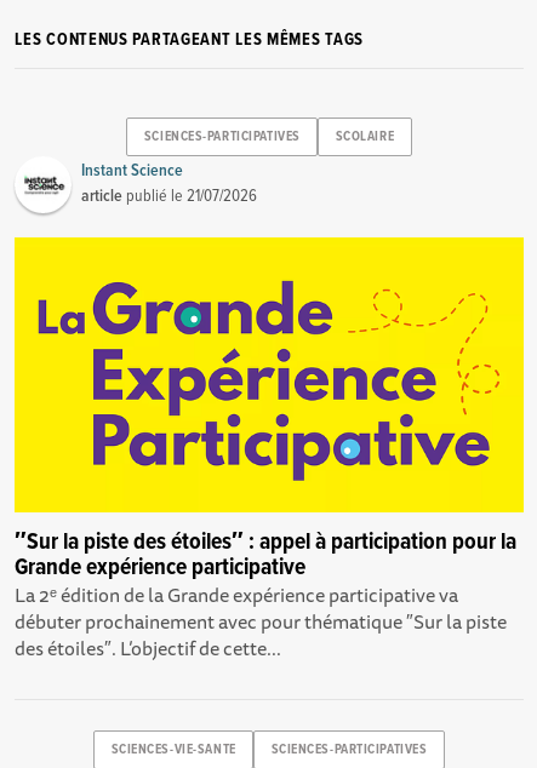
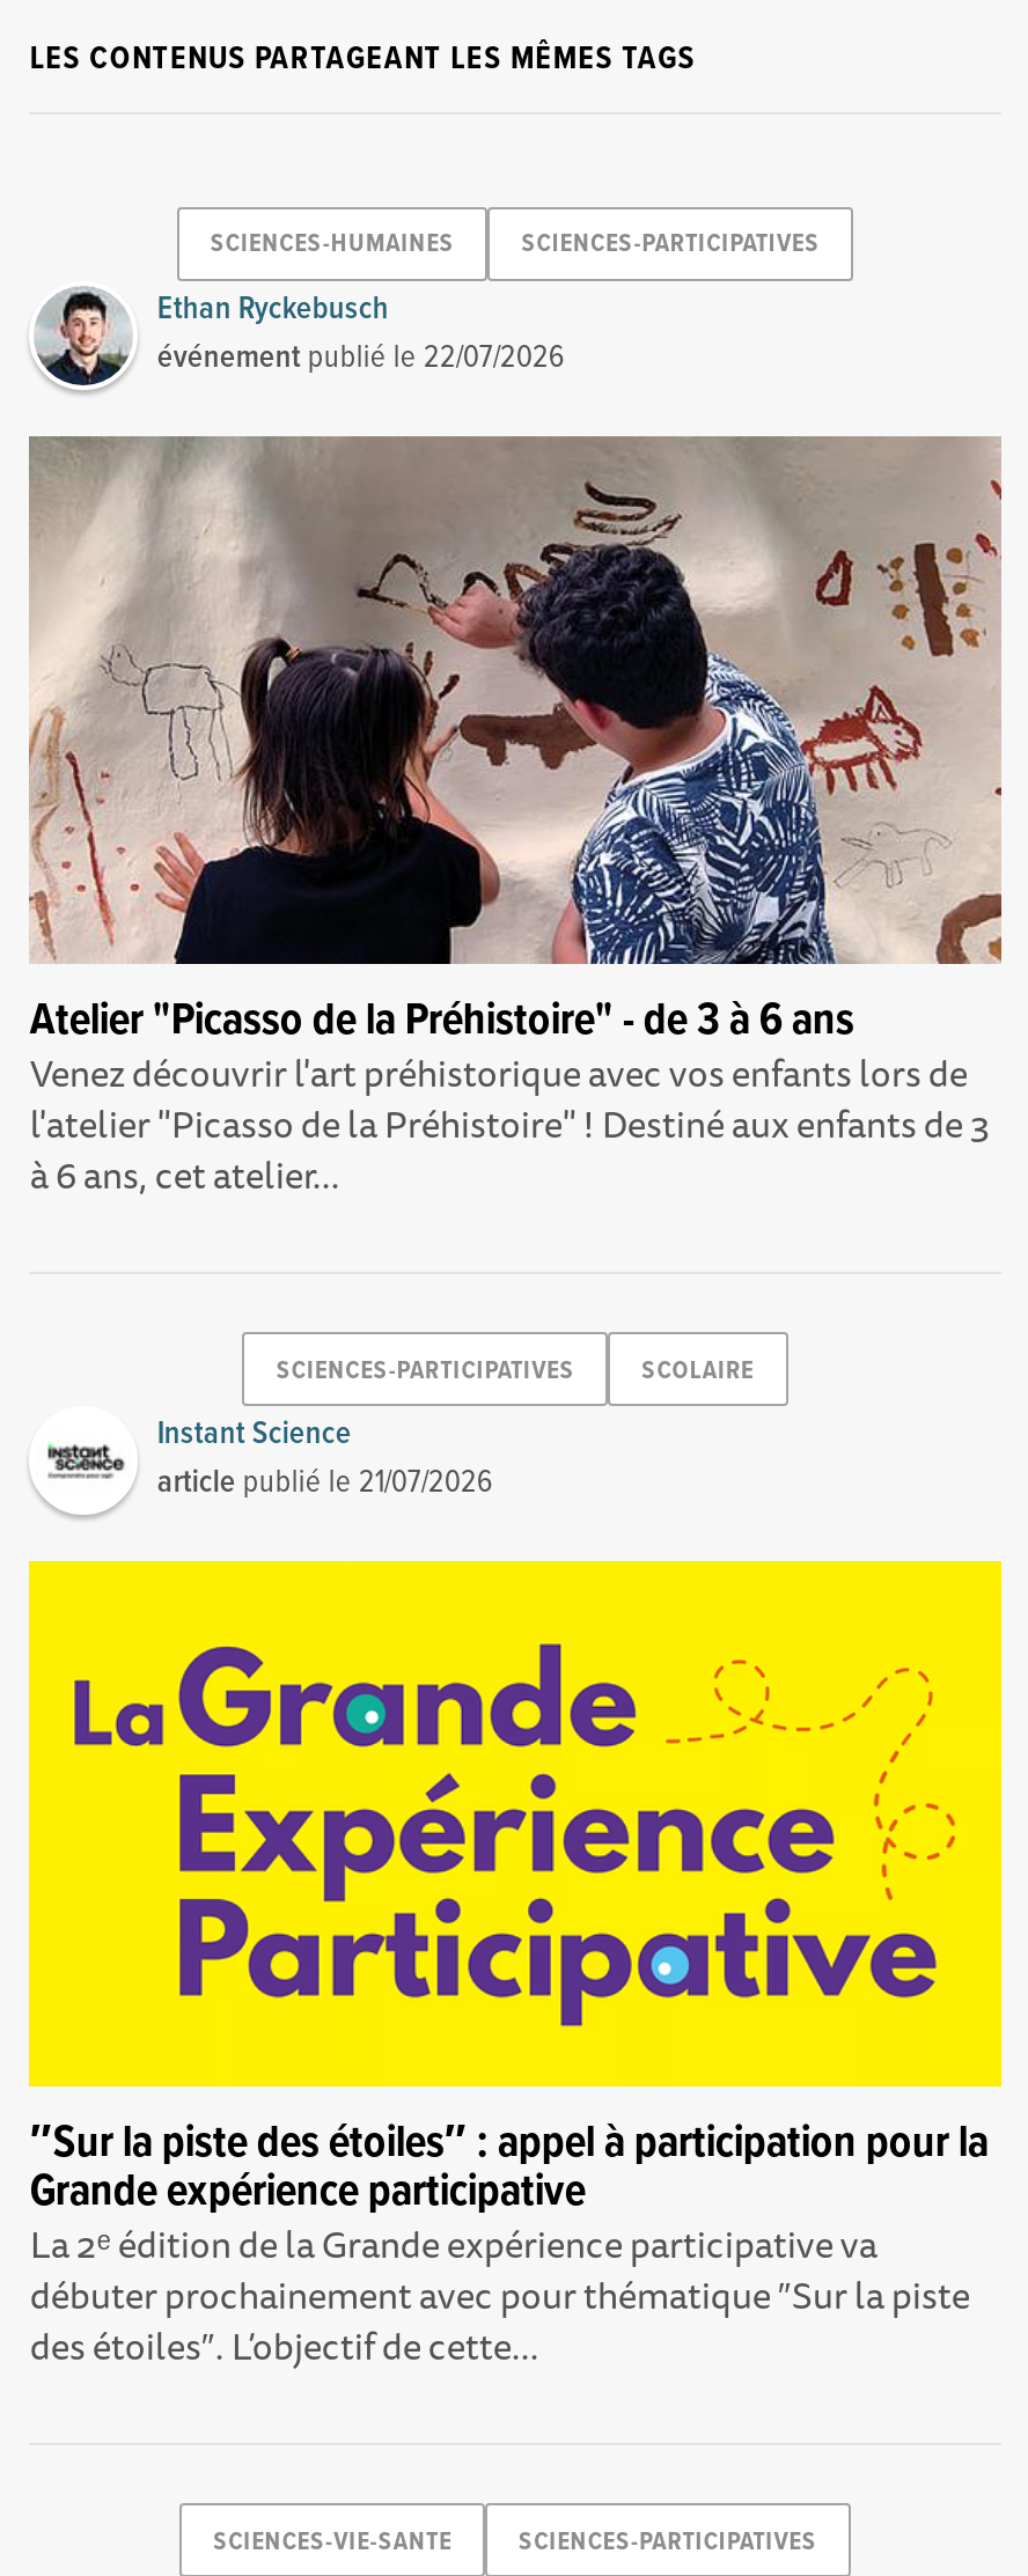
none -> [27,434,1004,1205] [image] | Atelier "Picasso de la Préhistoire" - de 3 à 6 ans | Venez découvrir l'art préhistorique avec vos enfants lors de | l'atelier "Picasso de la Préhistoire" ! Destiné aux enfants de 3 | à 6 ans, cet atelier...
none -> [36,228,820,388] [image] | SCIENCES-HUMAINES | SCIENCES-PARTICIPATIVES | Ethan Ryckebusch | événement publié le 22/07/2026

